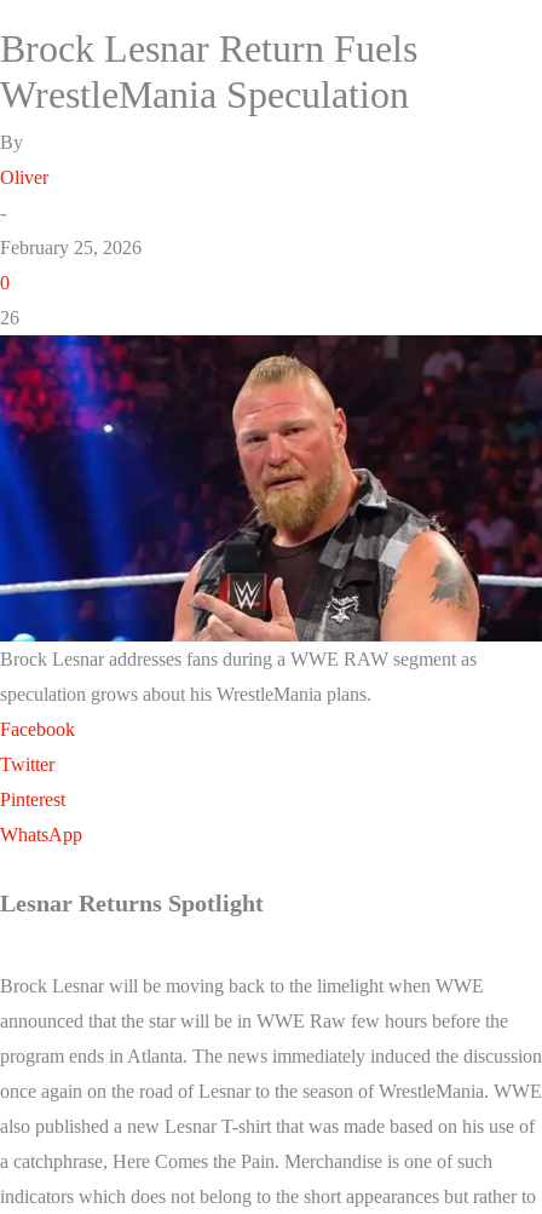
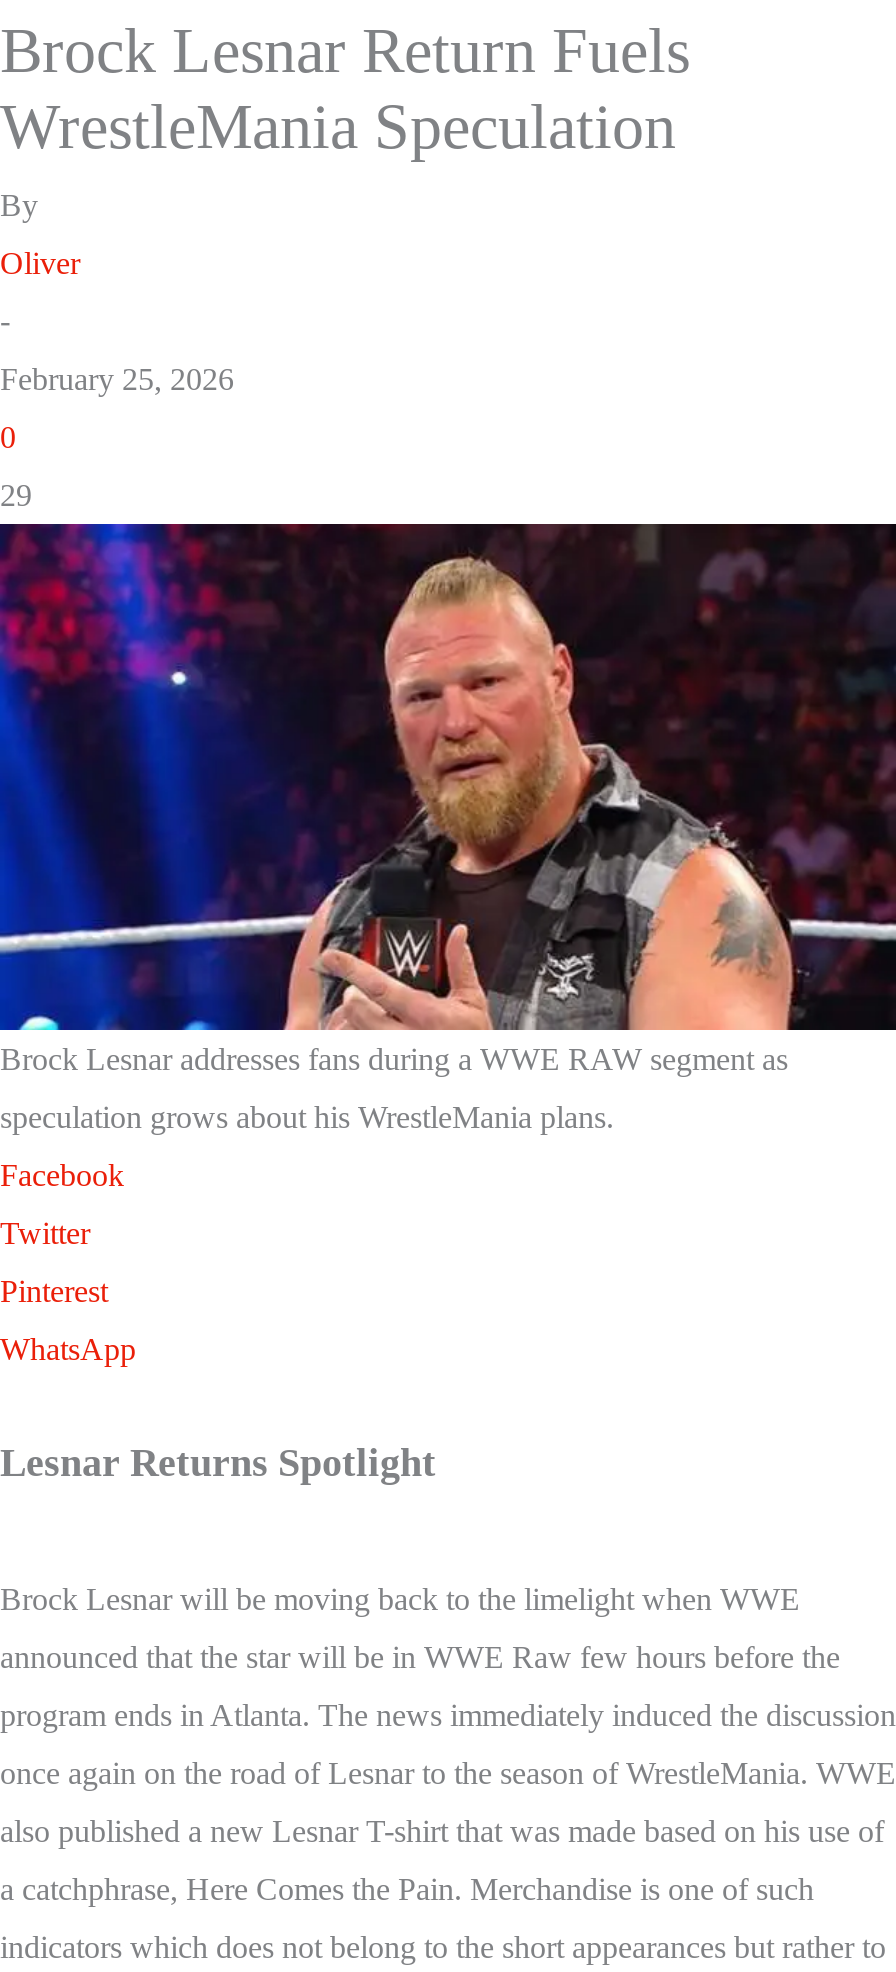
[0,308,19,328] 26 -> [0,479,32,513] 29

